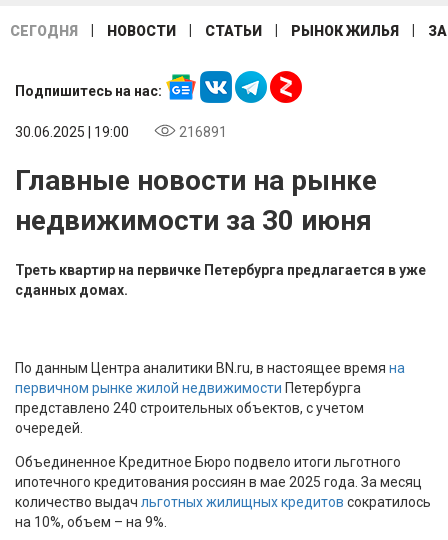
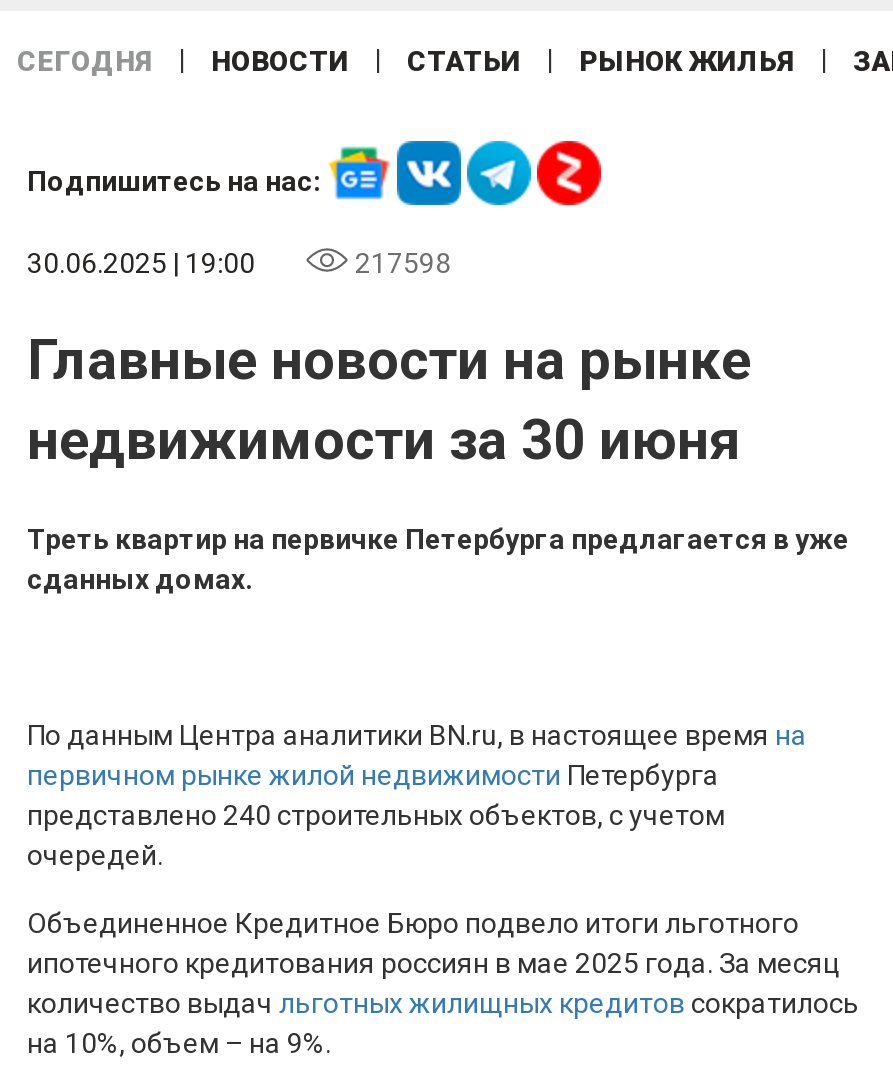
[179,124,227,140] 216891 -> [355,247,451,279] 217598

